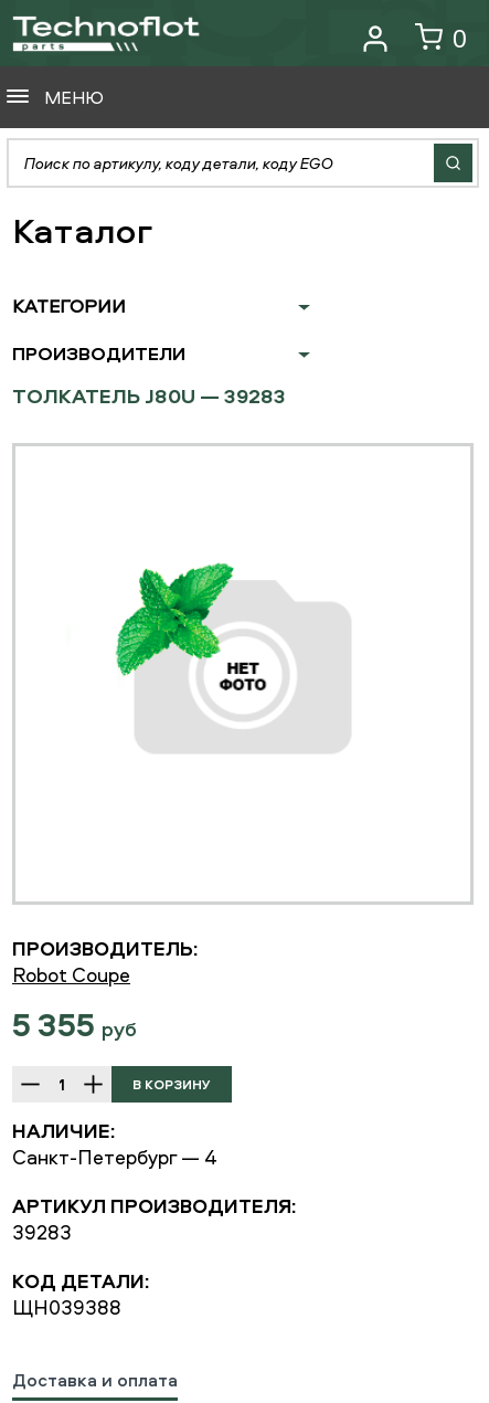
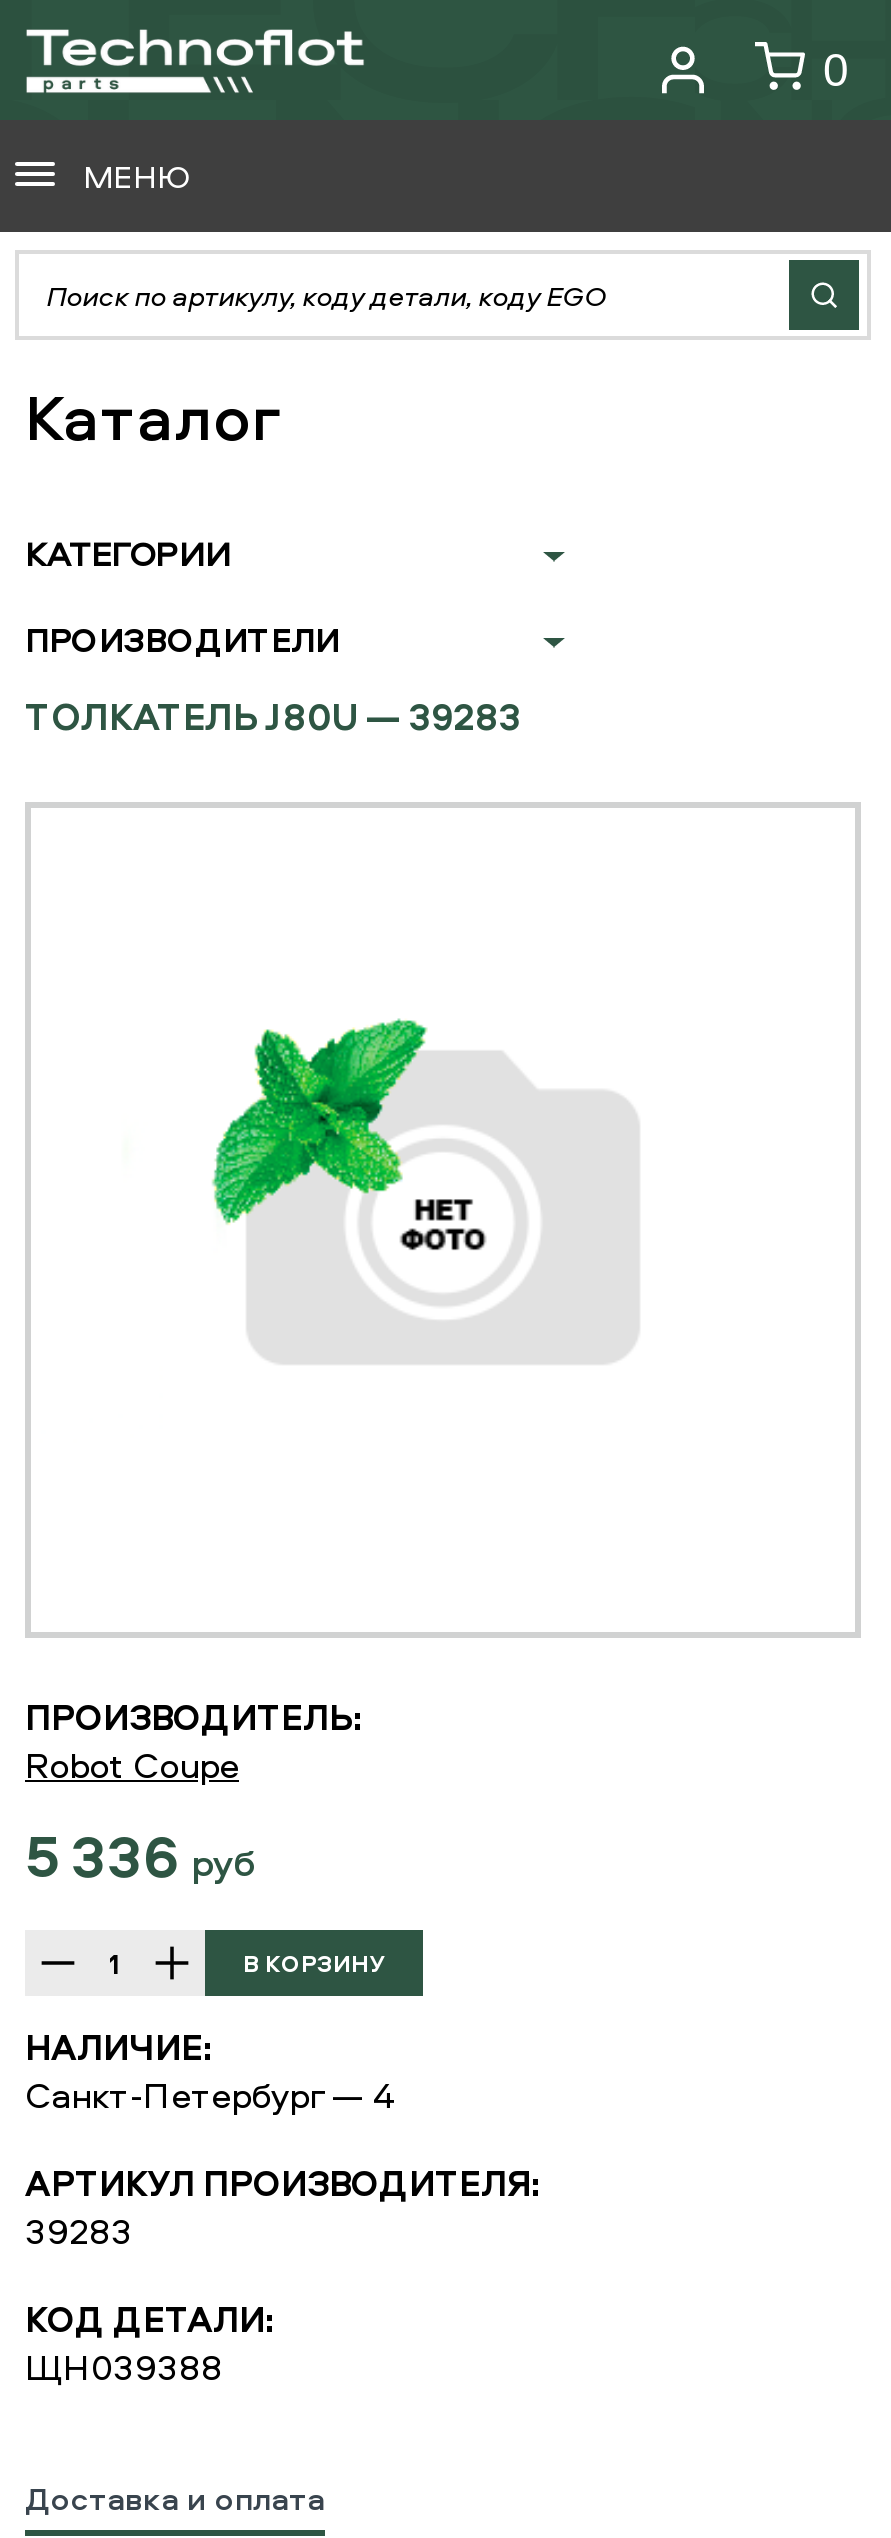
[12,1001,137,1046] 5 355 руб -> [25,1812,255,1894] 5 336 руб

